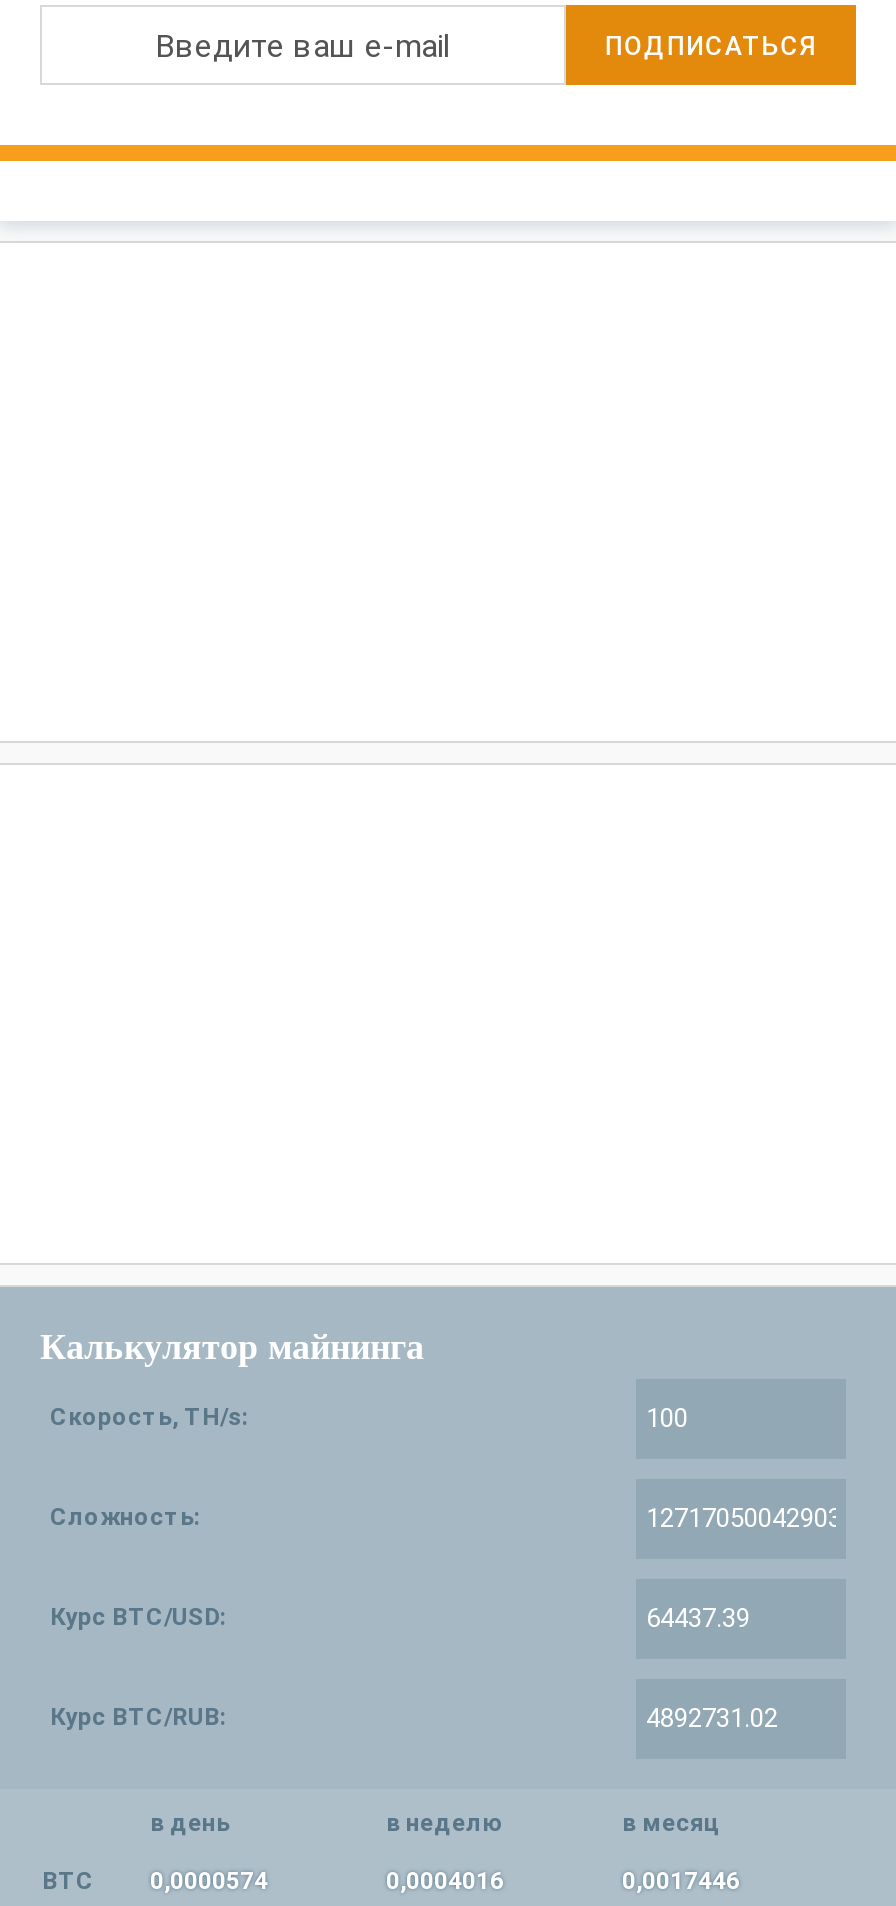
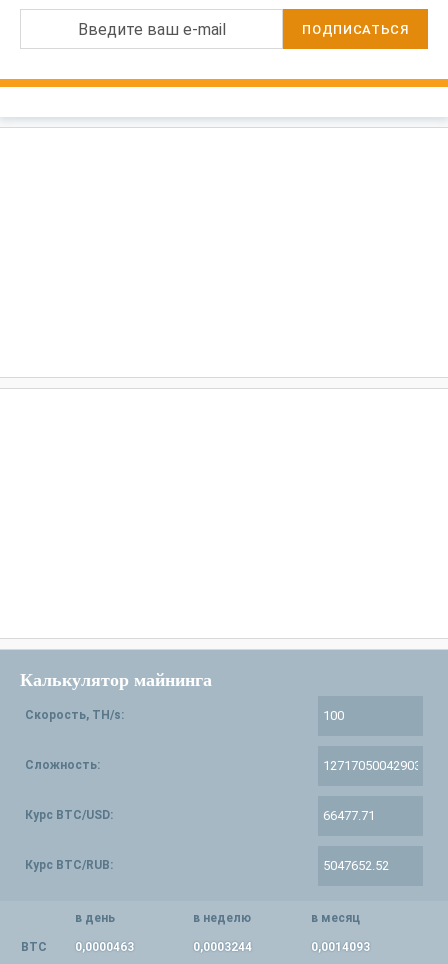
[42,1867,268,1895] BTC 0,0000574 -> [21,940,134,954] BTC 0,0000463
[386,1867,504,1895] 0,0004016 -> [193,940,252,954] 0,0003244
[622,1867,740,1895] 0,0017446 -> [311,940,370,954] 0,0014093

